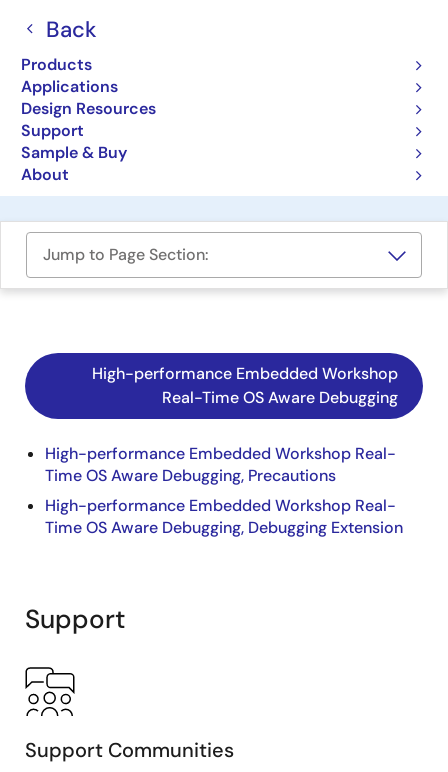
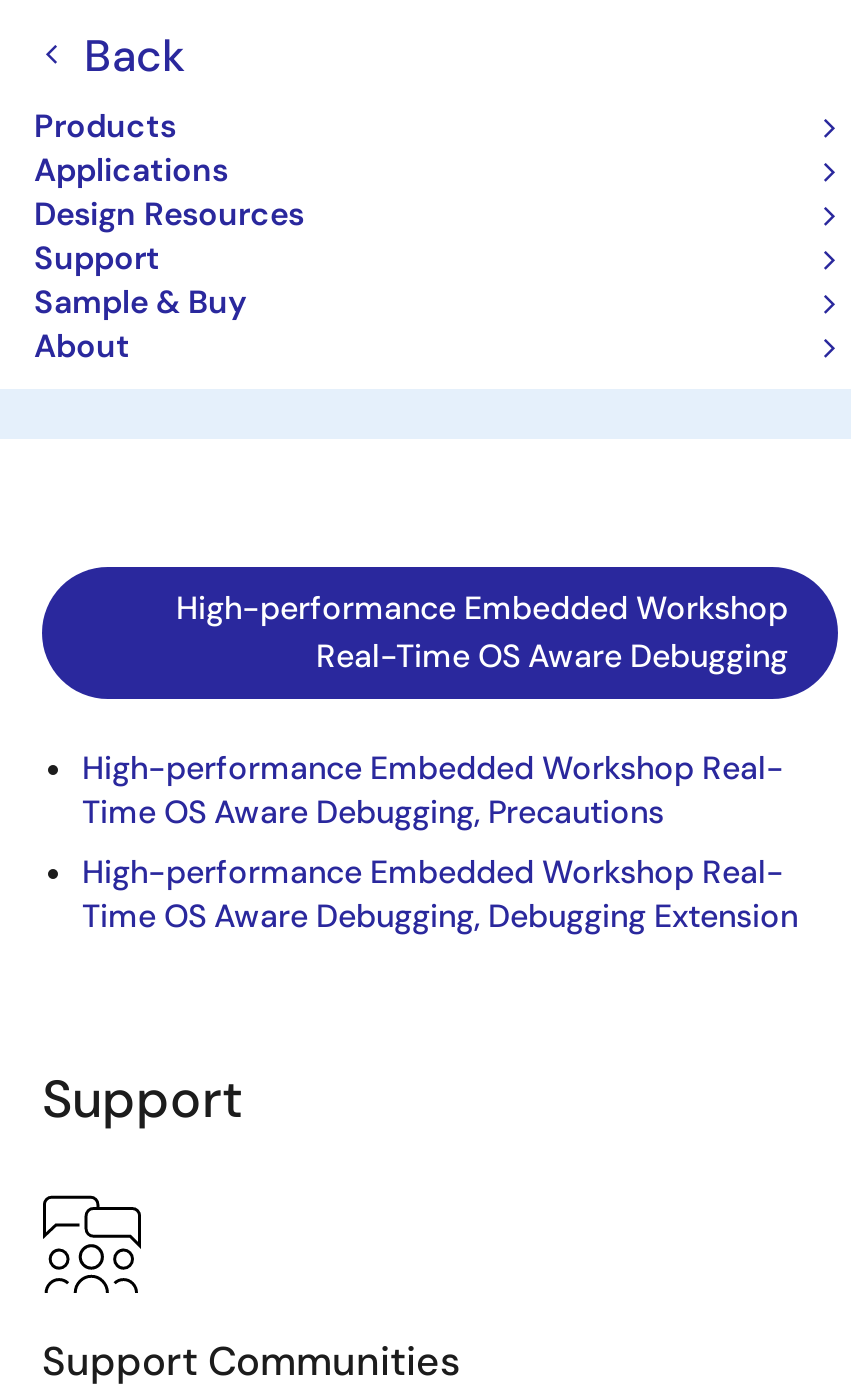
[43,244,208,265] Jump to Page Section: -> none

